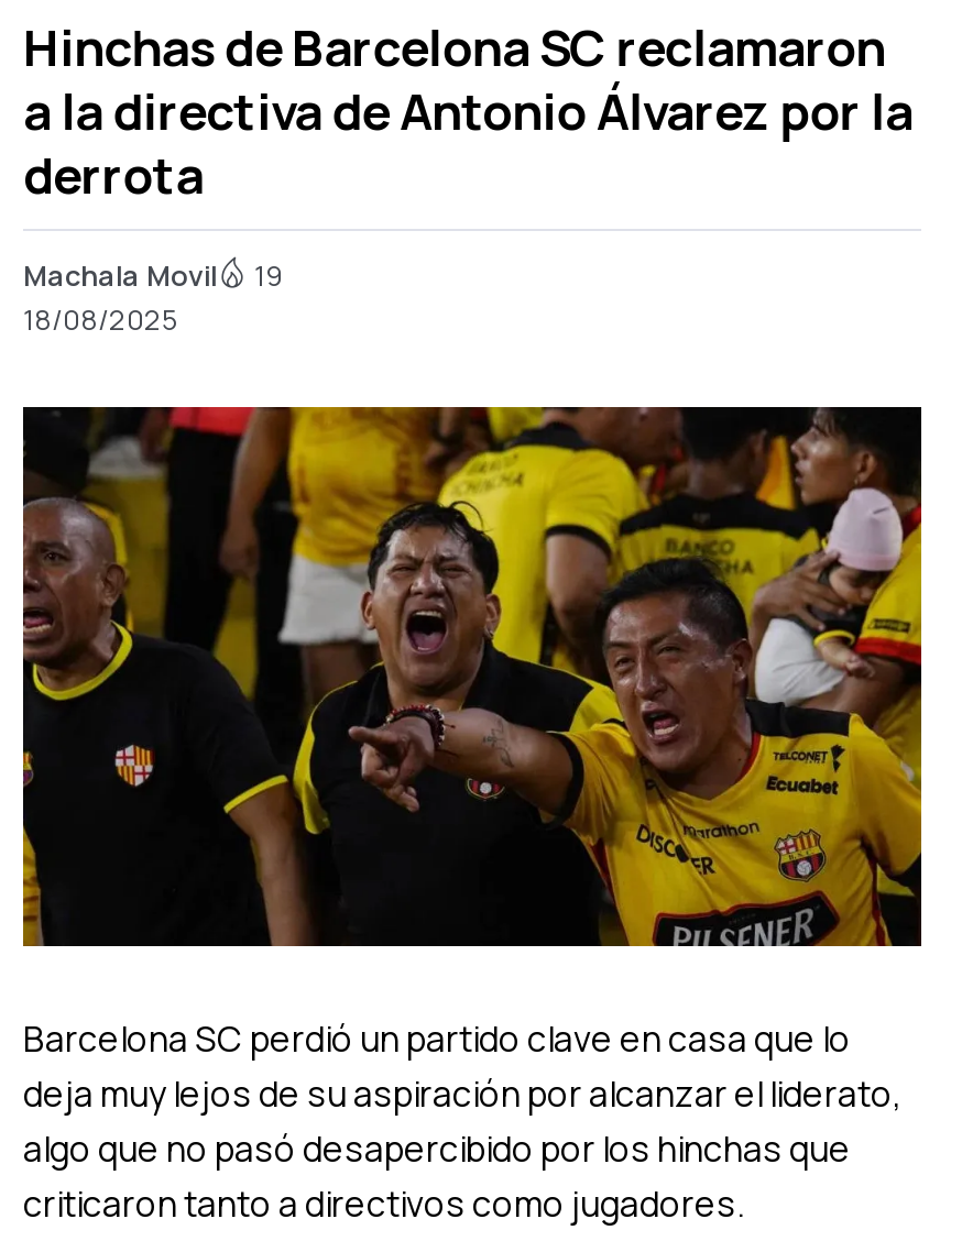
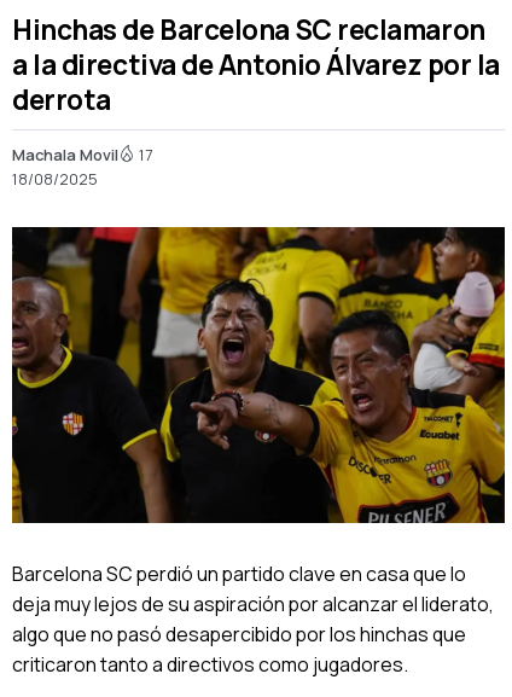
[23,255,283,295] Machala Movil 19 -> [12,144,152,165] Machala Movil 17

